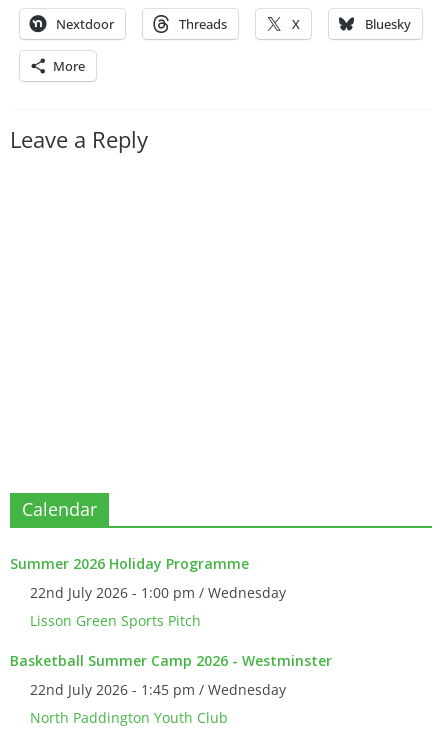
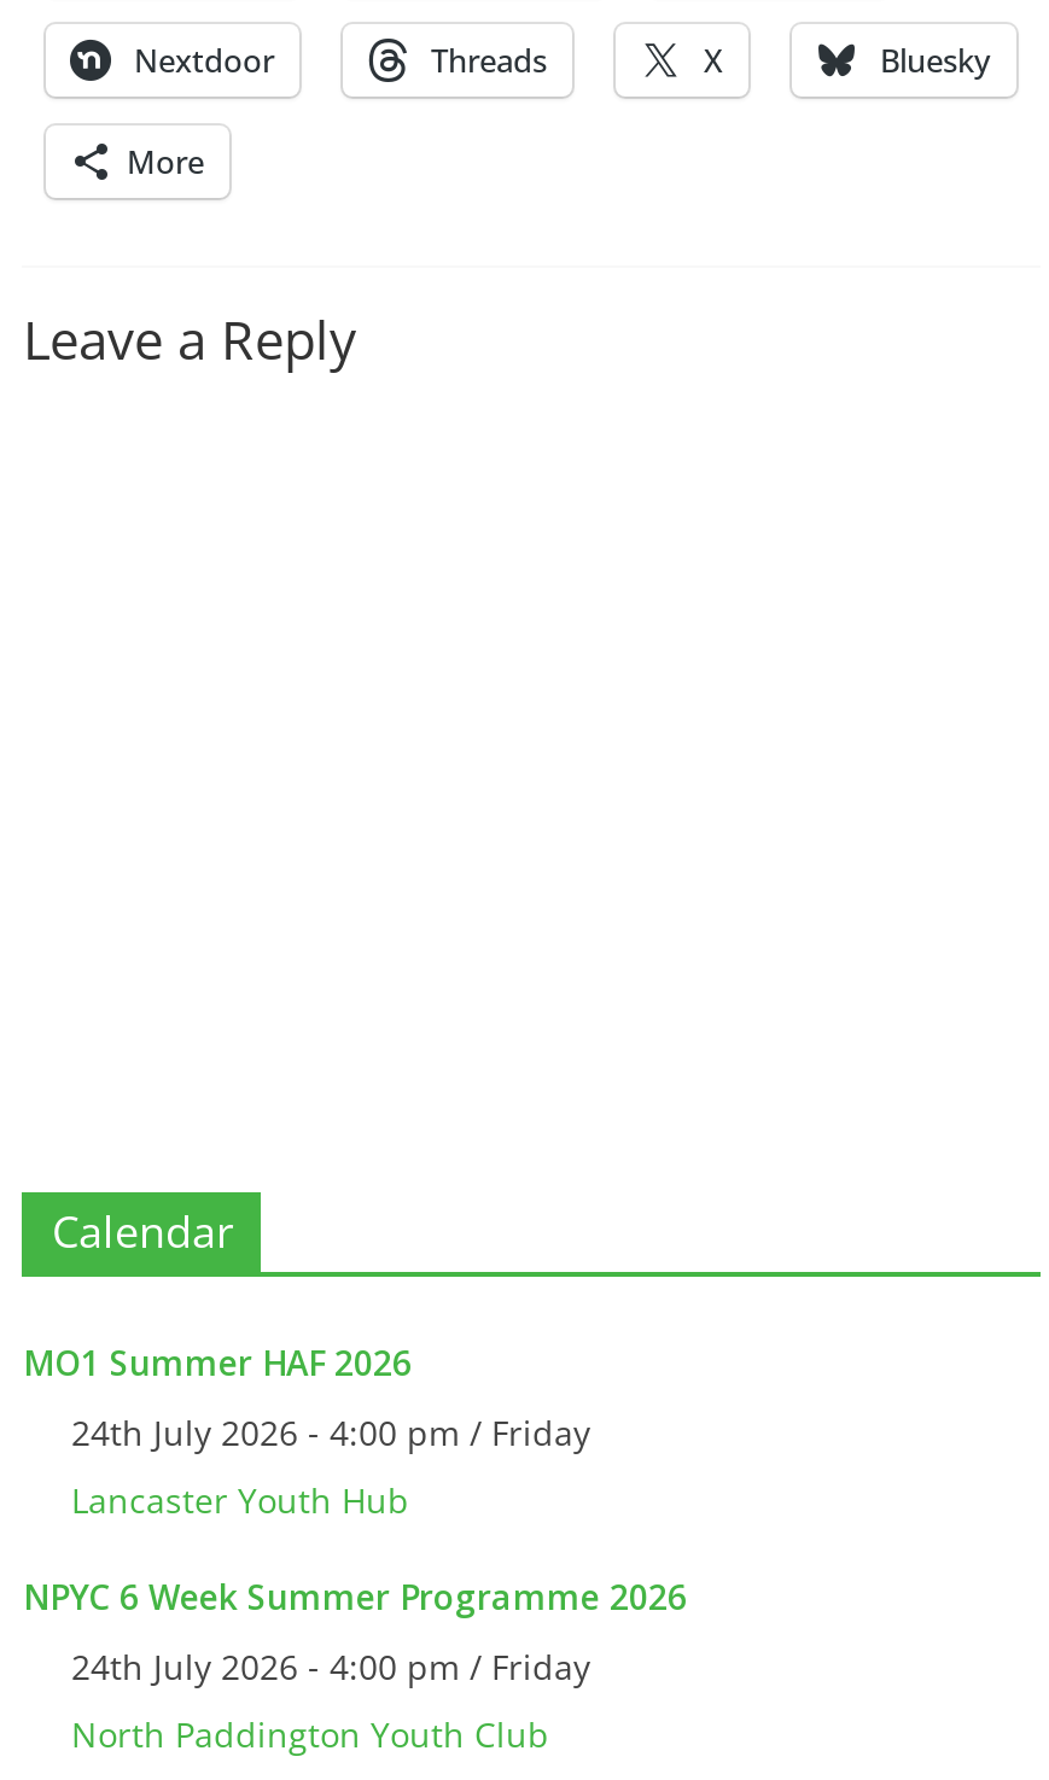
[10,554,249,573] Summer 2026 Holiday Programme -> [23,1339,411,1385] MO1 Summer HAF 2026
[30,583,286,602] 22nd July 2026 - 1:00 pm / Wednesday -> [71,1409,590,1455] 24th July 2026 - 4:00 pm / Friday
[30,611,201,630] Lisson Green Sports Pitch -> [71,1477,409,1523] Lancaster Youth Hub
[10,651,332,670] Basketball Summer Camp 2026 - Westminster -> [23,1573,687,1619] NPYC 6 Week Summer Programme 2026
[30,680,286,699] 22nd July 2026 - 1:45 pm / Wednesday -> [71,1643,590,1689] 24th July 2026 - 4:00 pm / Friday

